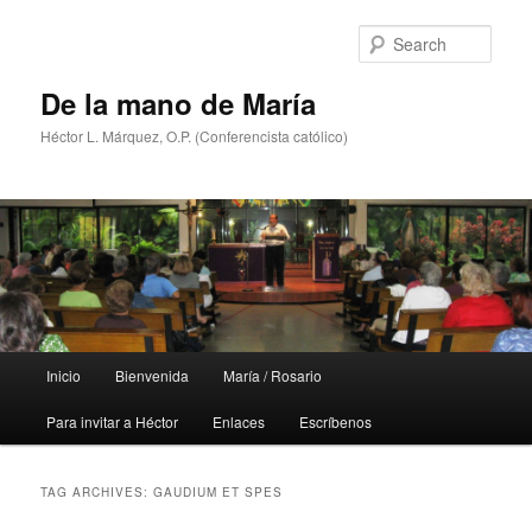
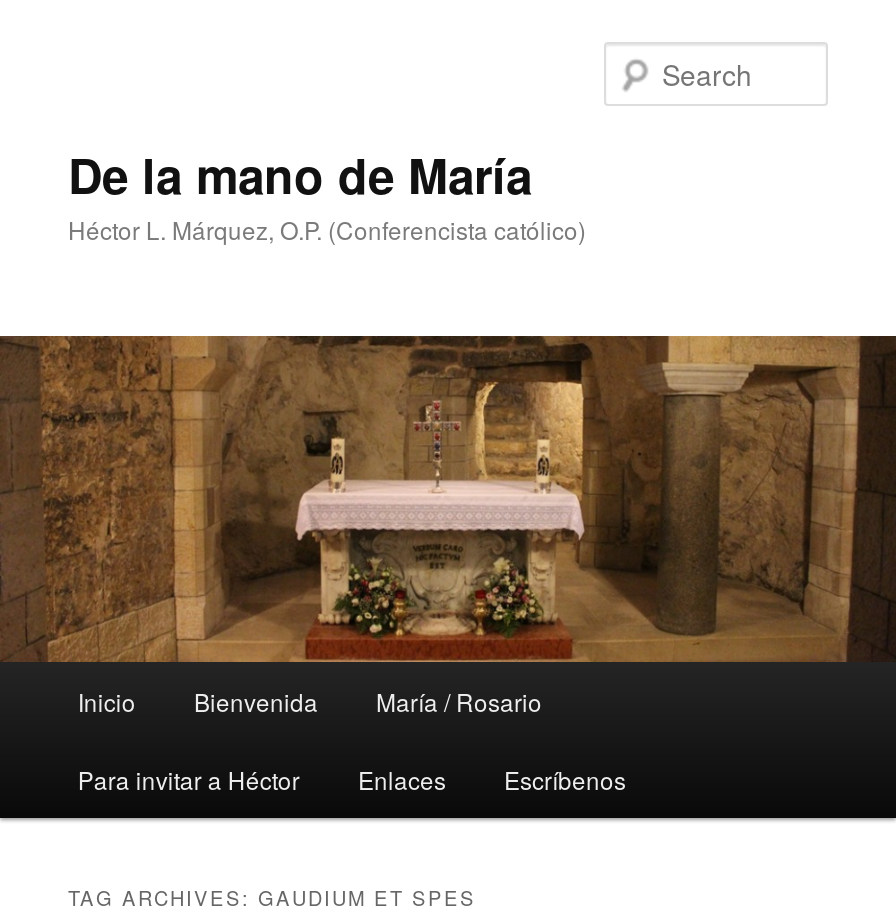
[4,198,528,353] [image] -> [6,334,890,664] [image]

